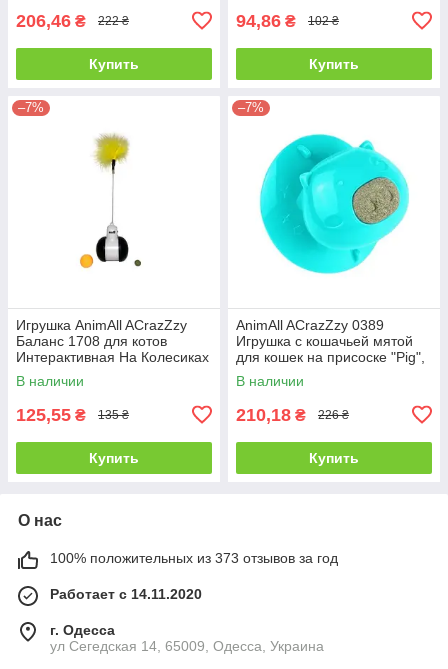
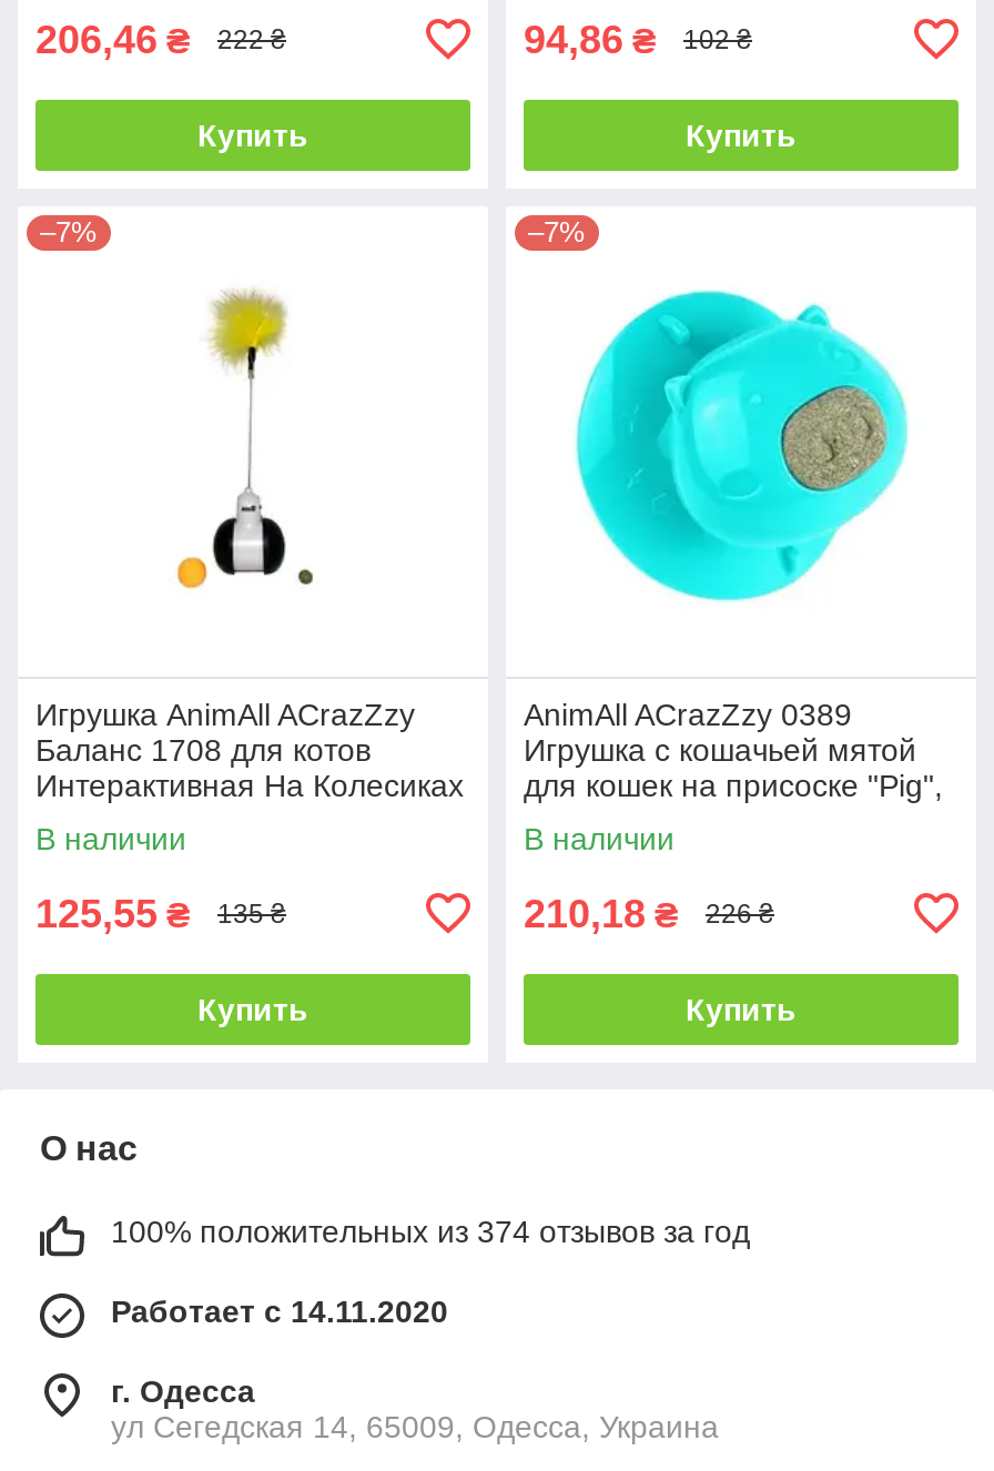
[50,550,338,566] 100% положительных из 373 отзывов за год -> [111,1213,750,1249] 100% положительных из 374 отзывов за год

